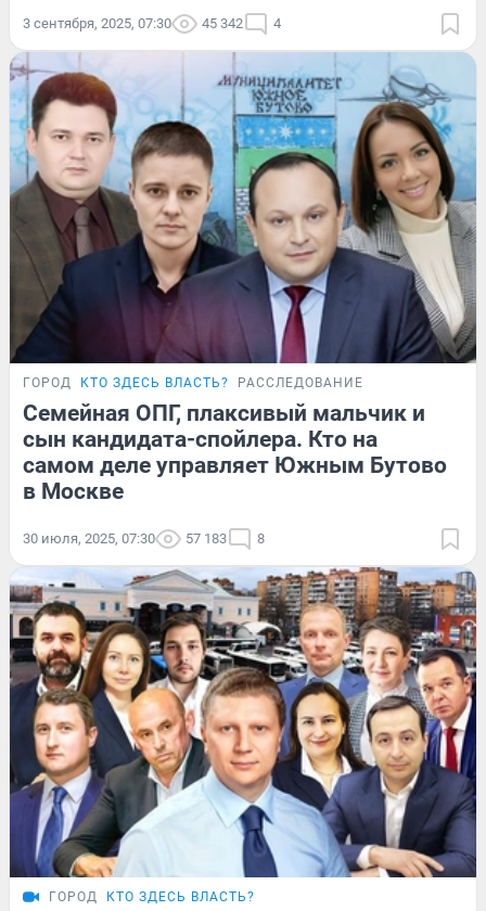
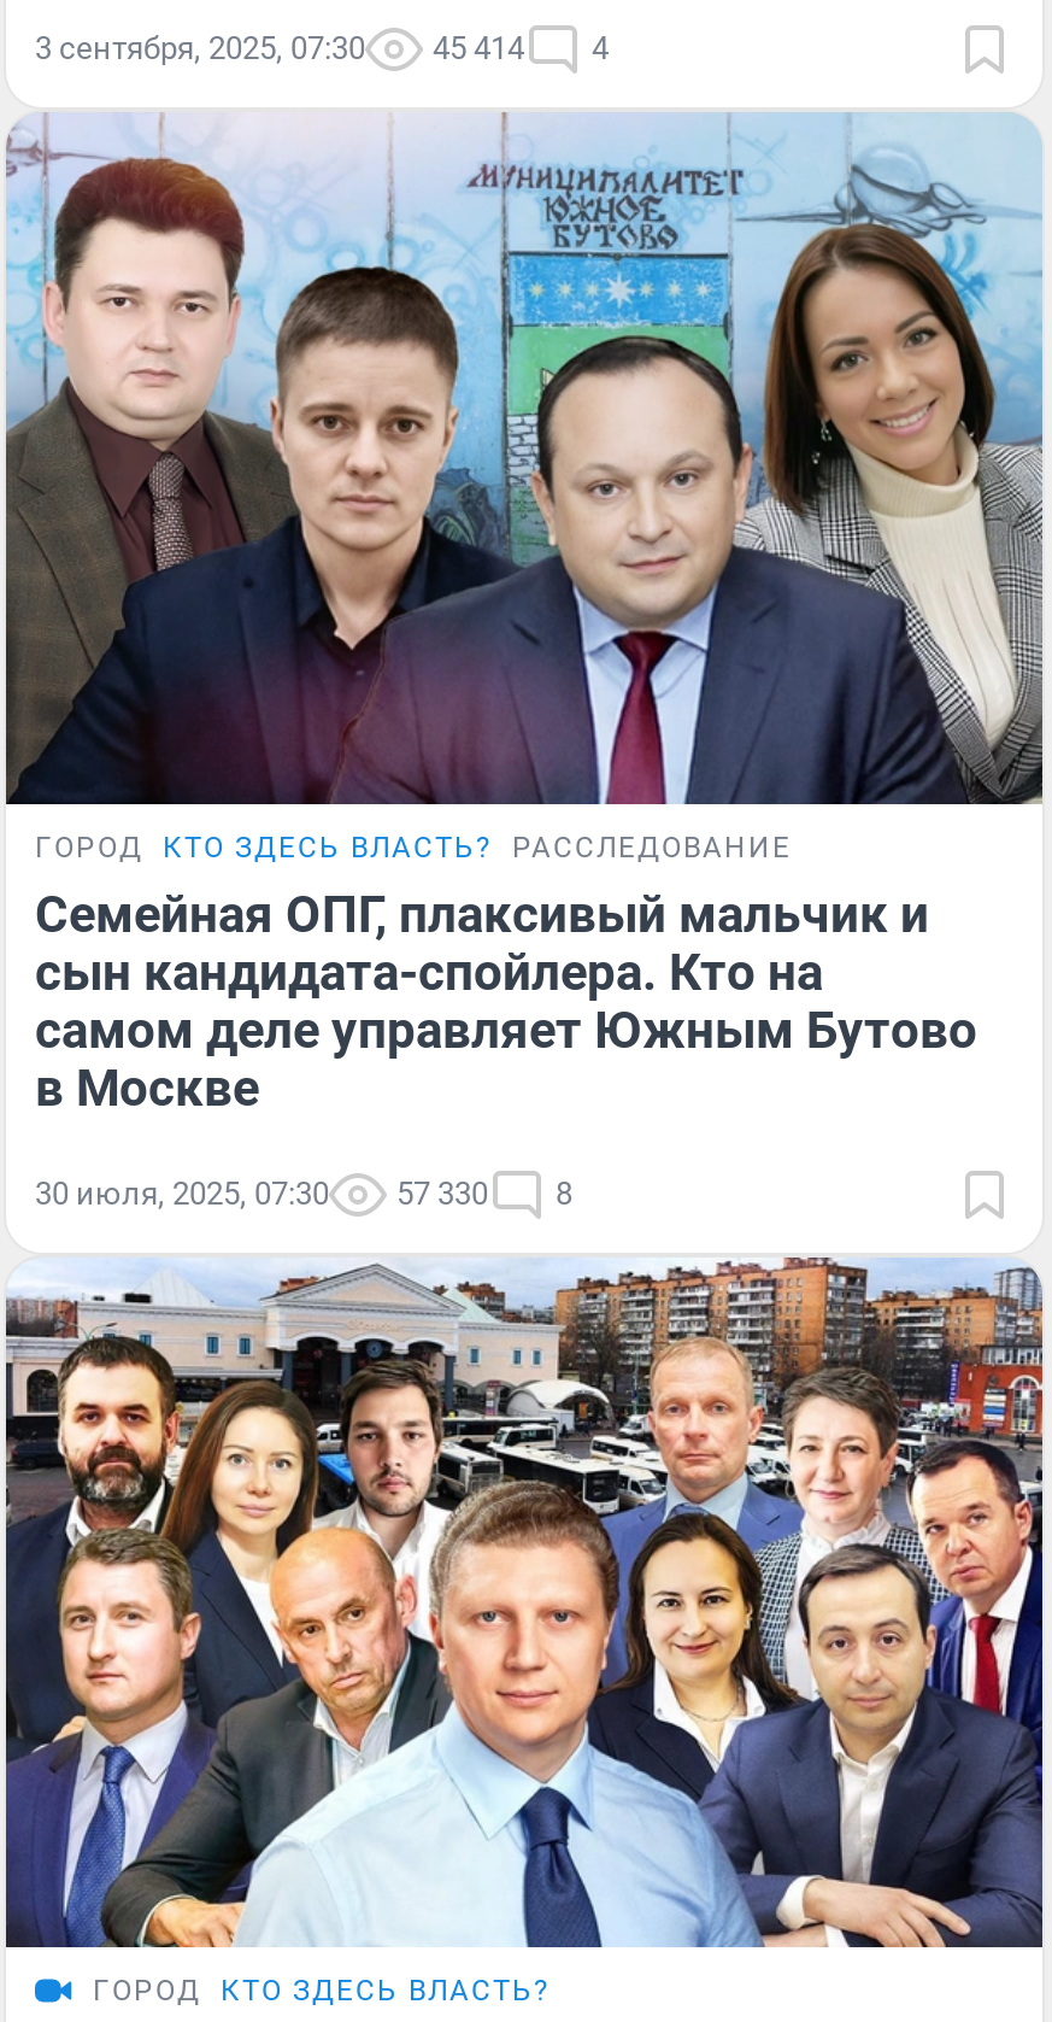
[202,15,243,31] 45 342 -> [433,30,524,66] 45 414
[23,530,265,546] 30 июля, 2025, 07:30 57 183 8 -> [35,1175,572,1211] 30 июля, 2025, 07:30 57 330 8

